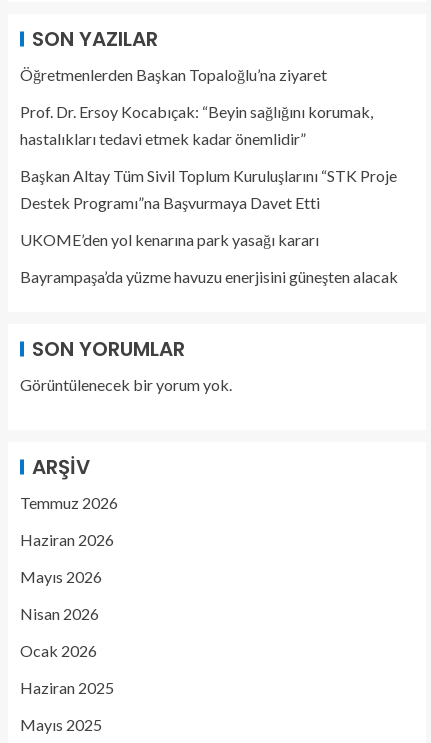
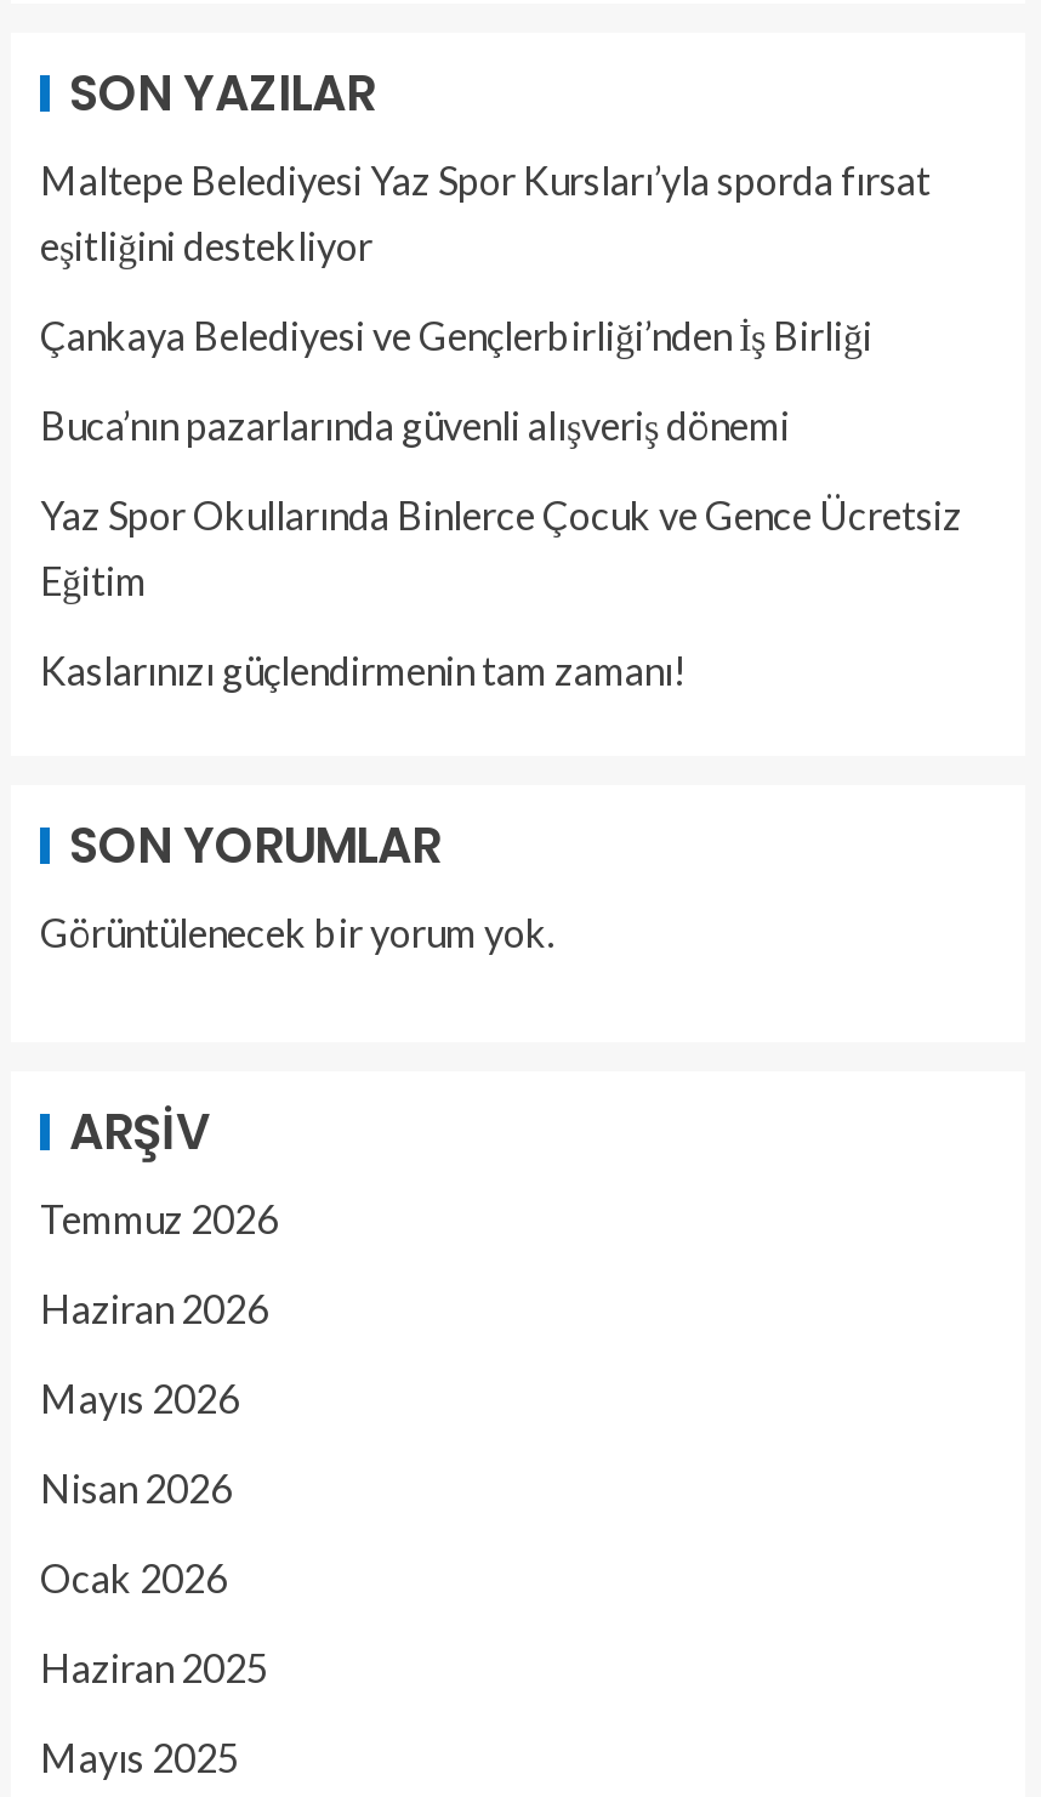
[20,65,327,84] Öğretmenlerden Başkan Topaloğlu’na ziyaret -> [40,157,931,268] Maltepe Belediyesi Yaz Spor Kursları’yla sporda fırsat | eşitliğini destekliyor
[20,102,373,148] Prof. Dr. Ersoy Kocabıçak: “Beyin sağlığını korumak, | hastalıkları tedavi etmek kadar önemlidir” -> [40,312,872,358] Çankaya Belediyesi ve Gençlerbirliği’nden İş Birliği
[20,166,397,212] Başkan Altay Tüm Sivil Toplum Kuruluşlarını “STK Proje | Destek Programı”na Başvurmaya Davet Etti -> [40,402,790,448] Buca’nın pazarlarında güvenli alışveriş dönemi
[20,230,319,249] UKOME’den yol kenarına park yasağı kararı -> [40,491,962,603] Yaz Spor Okullarında Binlerce Çocuk ve Gence Ücretsiz | Eğitim
[20,267,398,286] Bayrampaşa’da yüzme havuzu enerjisini güneşten alacak -> [40,647,686,693] Kaslarınızı güçlendirmenin tam zamanı!

